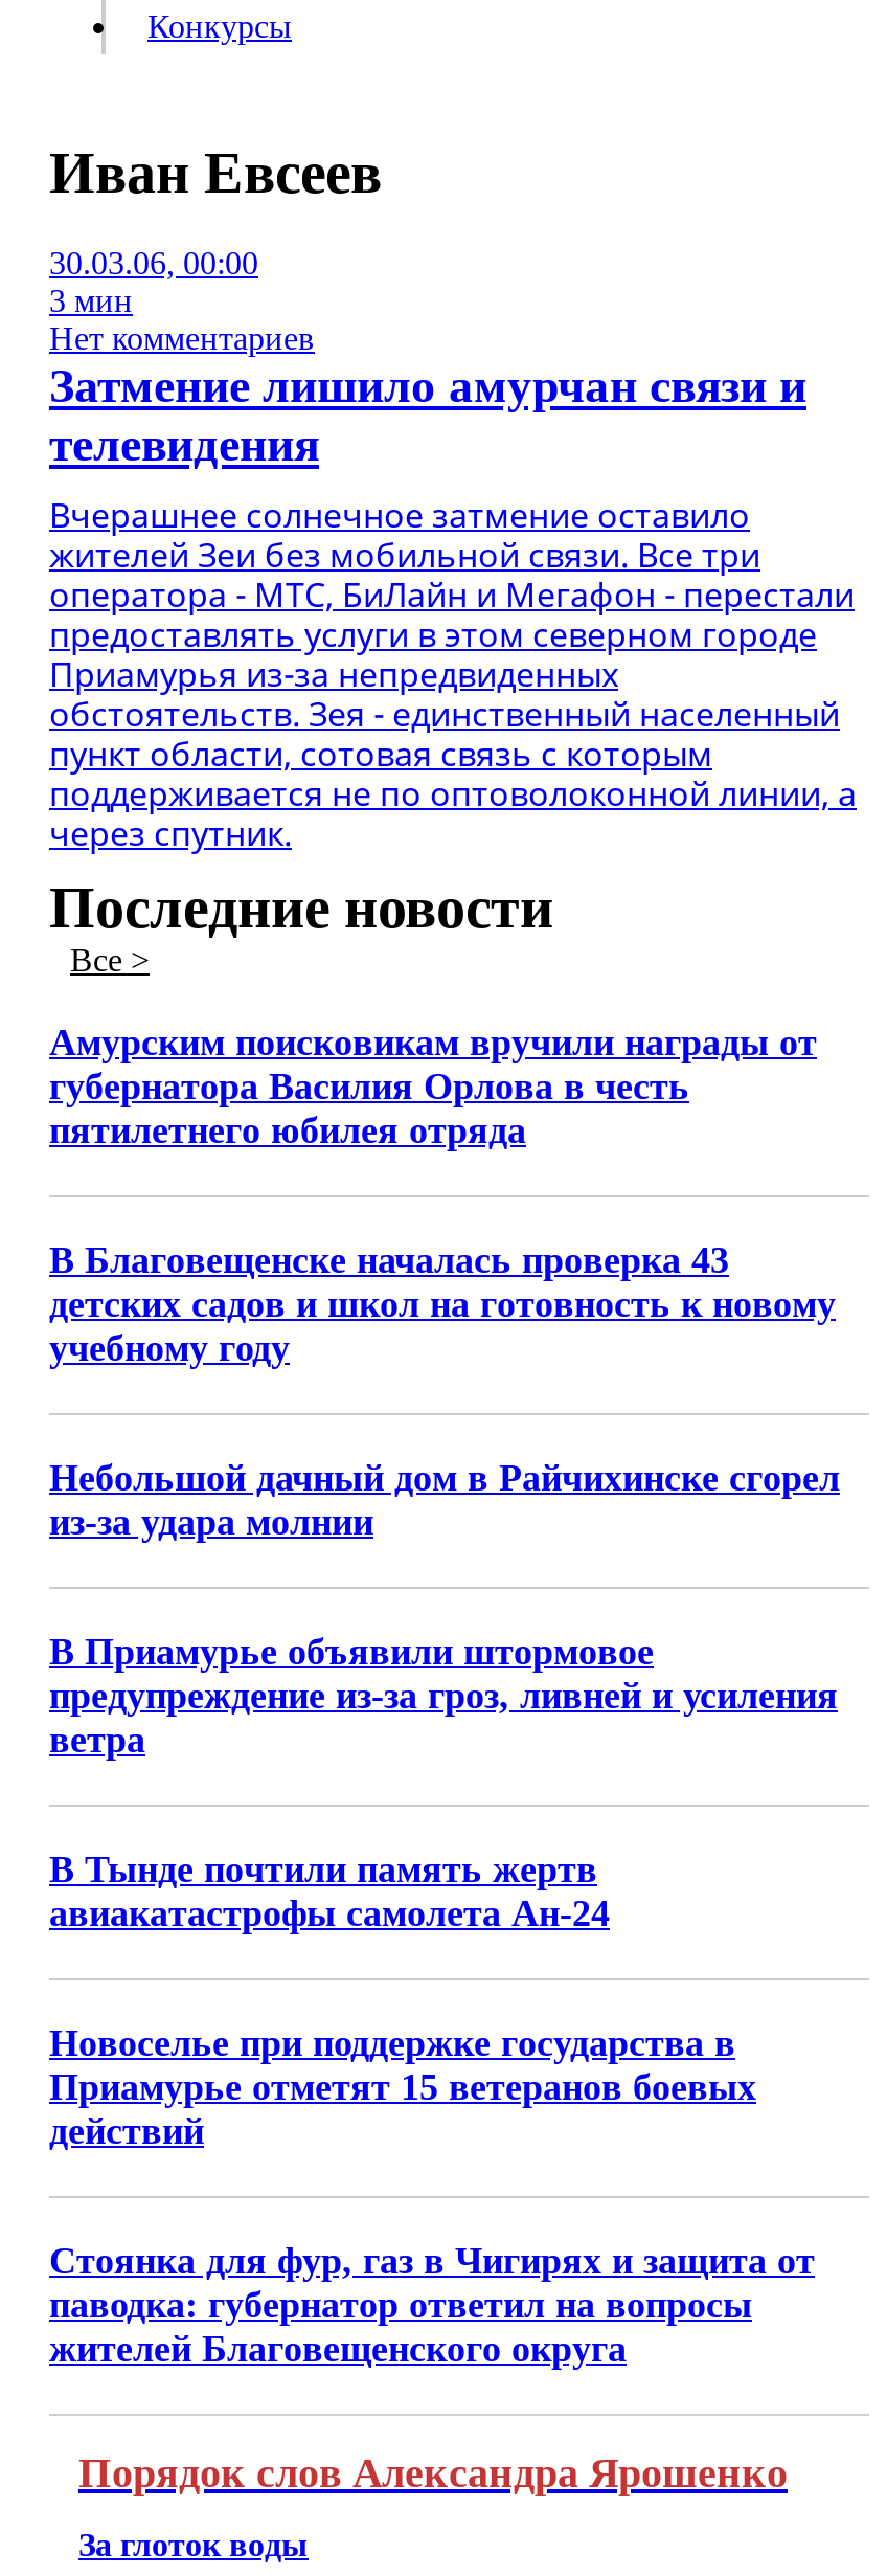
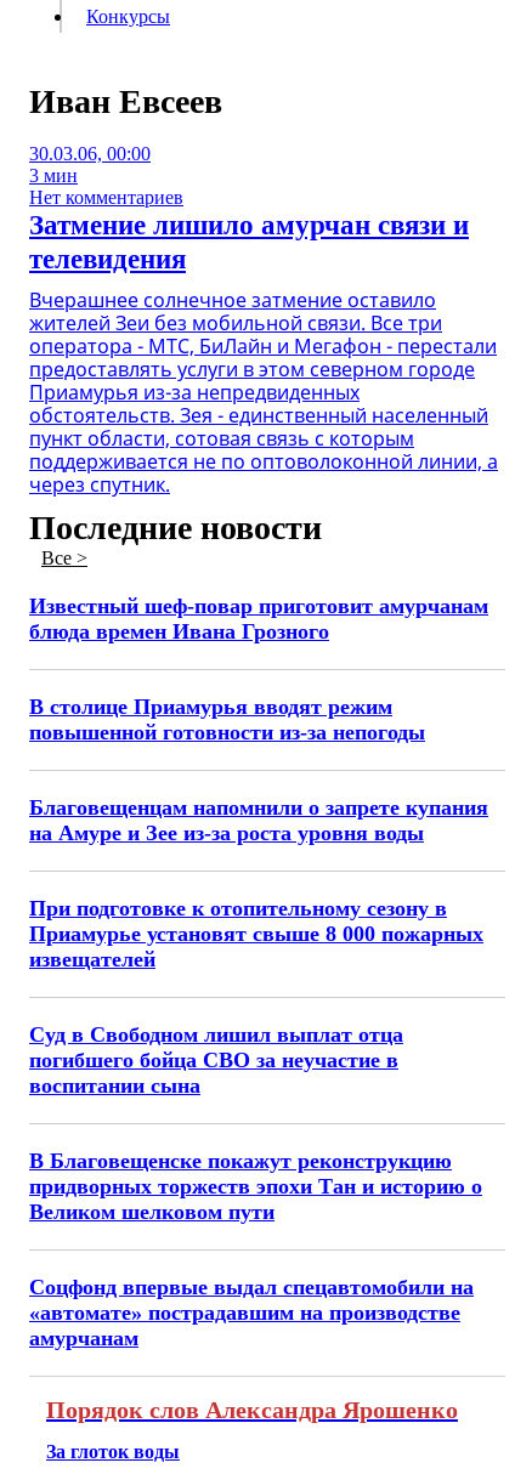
[49,1022,817,1152] Амурским поисковикам вручили награды от | губернатора Василия Орлова в честь | пятилетнего юбилея отряда -> [29,594,488,644] Известный шеф-повар приготовит амурчанам | блюда времен Ивана Грозного
[49,1240,836,1370] В Благовещенске началась проверка 43 | детских садов и школ на готовность к новому | учебному году -> [29,695,425,745] В столице Приамурья вводят режим | повышенной готовности из-за непогоды
[49,1458,840,1544] Небольшой дачный дом в Райчихинске сгорел | из-за удара молнии -> [29,796,488,845] Благовещенцам напомнили о запрете купания | на Амуре и Зее из-за роста уровня воды
[49,1631,838,1761] В Приамурье объявили штормовое | предупреждение из-за гроз, ливней и усиления | ветра -> [29,896,483,972] При подготовке к отопительному сезону в | Приамурье установят свыше 8 000 пожарных | извещателей
[49,1849,610,1935] В Тынде почтили память жертв | авиакатастрофы самолета Ан-24 -> [29,1023,403,1098] Суд в Свободном лишил выплат отца | погибшего бойца СВО за неучастие в | воспитании сына
[49,2023,756,2153] Новоселье при поддержке государства в | Приамурье отметят 15 ветеранов боевых | действий -> [29,1149,482,1224] В Благовещенске покажут реконструкцию | придворных торжеств эпохи Тан и историю о | Великом шелковом пути
[49,2241,815,2370] Стоянка для фур, газ в Чигирях и защита от | паводка: губернатор ответил на вопросы | жителей Благовещенского округа -> [29,1275,474,1351] Соцфонд впервые выдал спецавтомобили на | «автомате» пострадавшим на производстве | амурчанам

